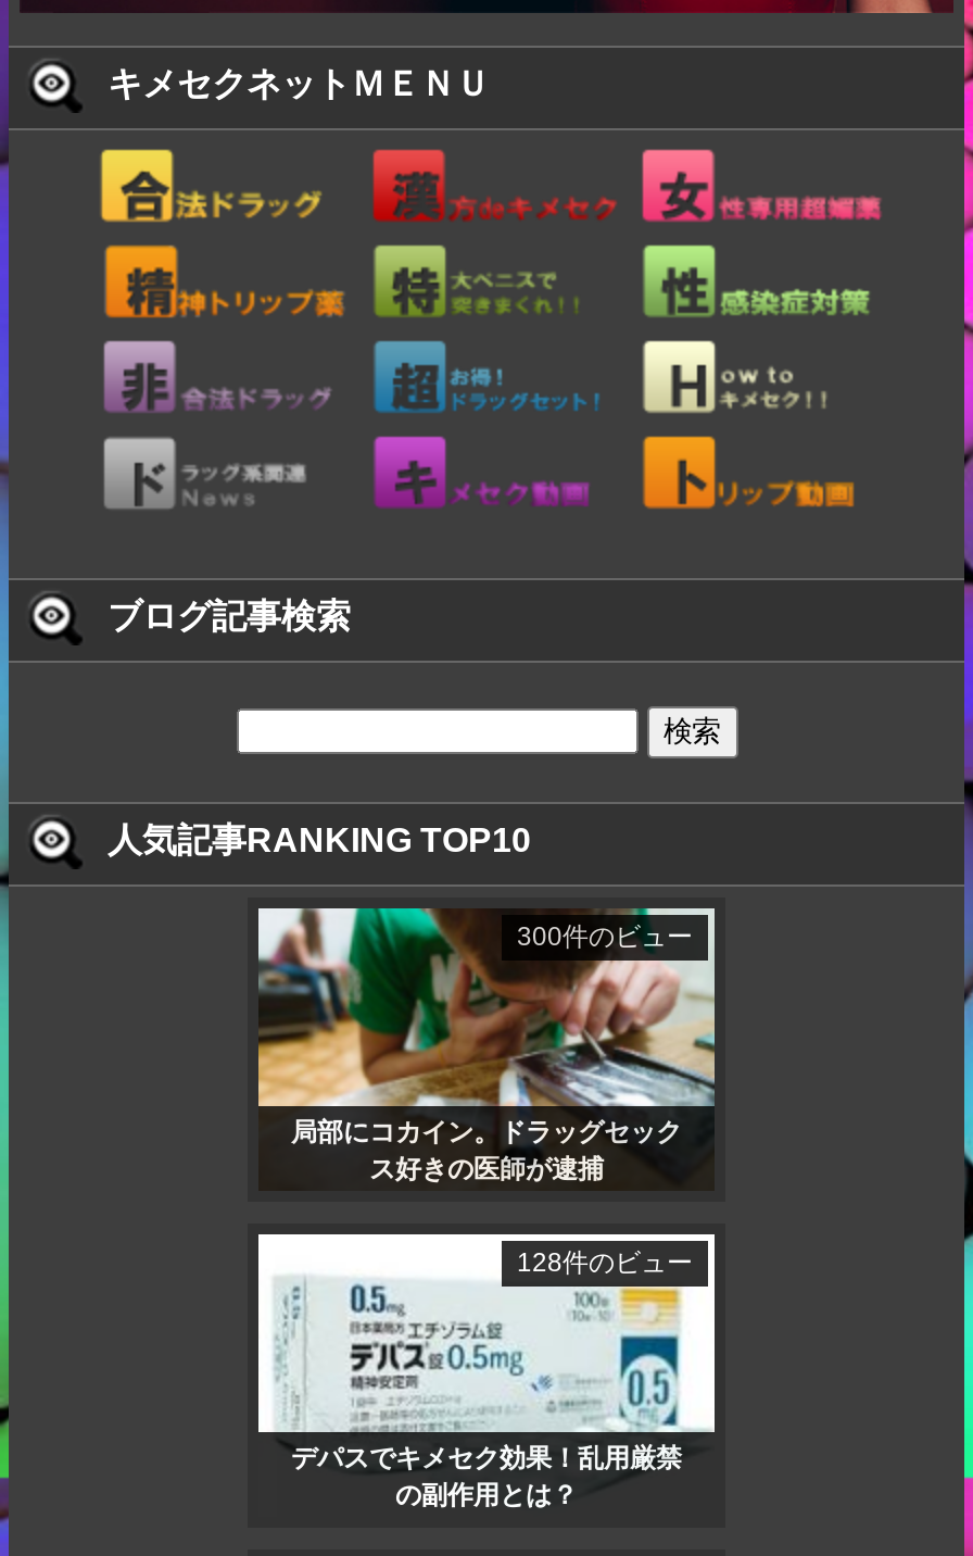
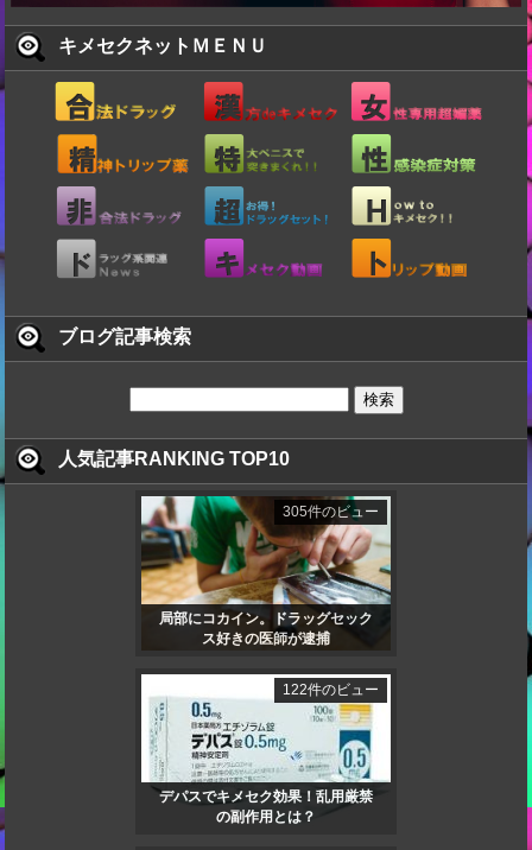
[517,921,693,951] 300件のビュー -> [283,503,379,520] 305件のビュー
[517,1247,693,1277] 128件のビュー -> [283,681,379,698] 122件のビュー

